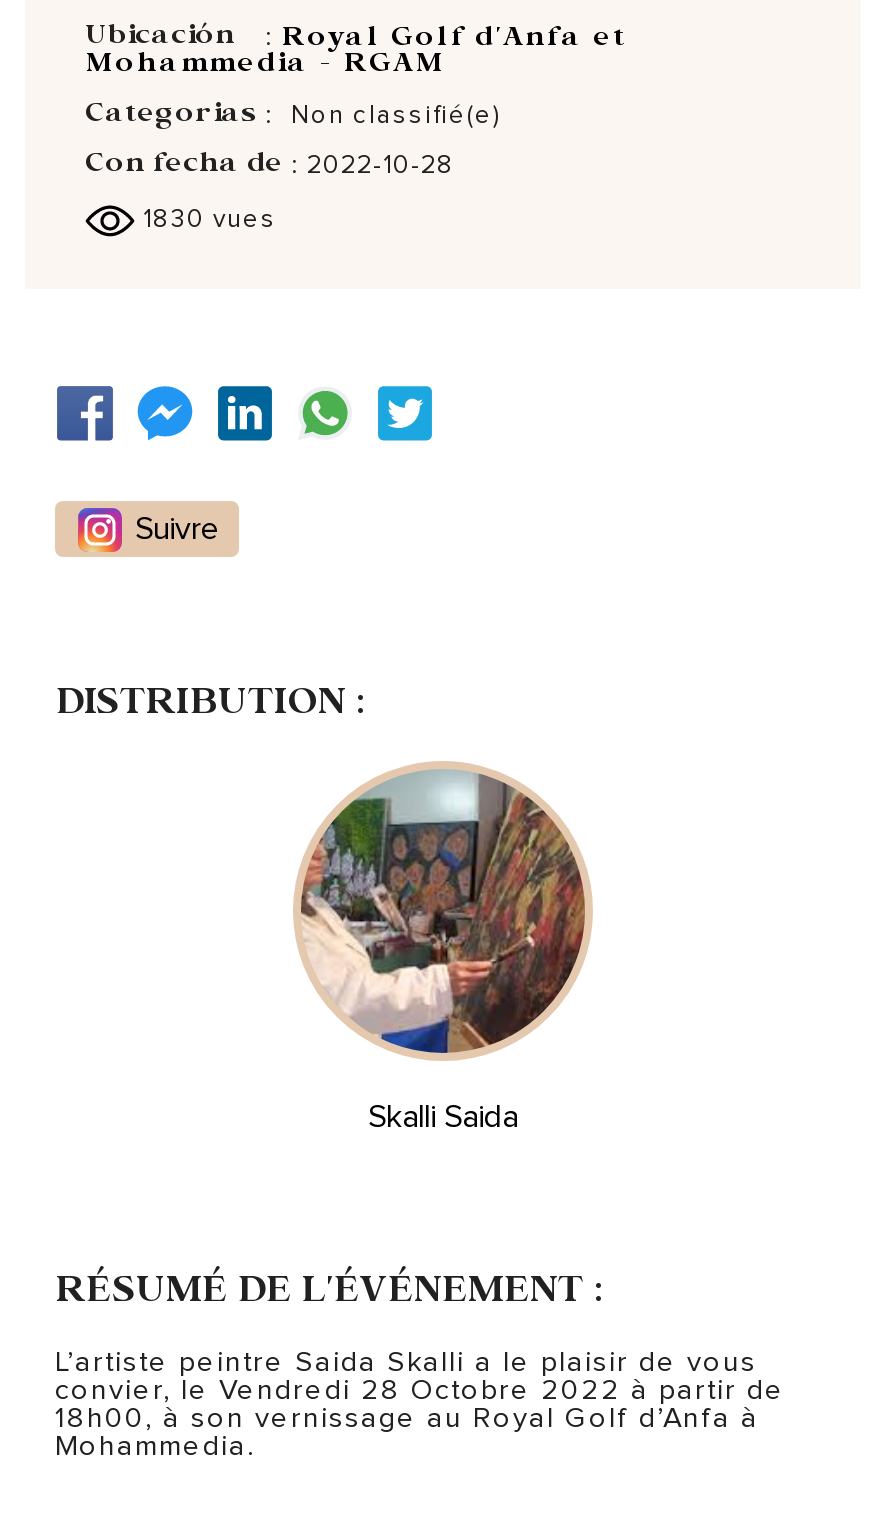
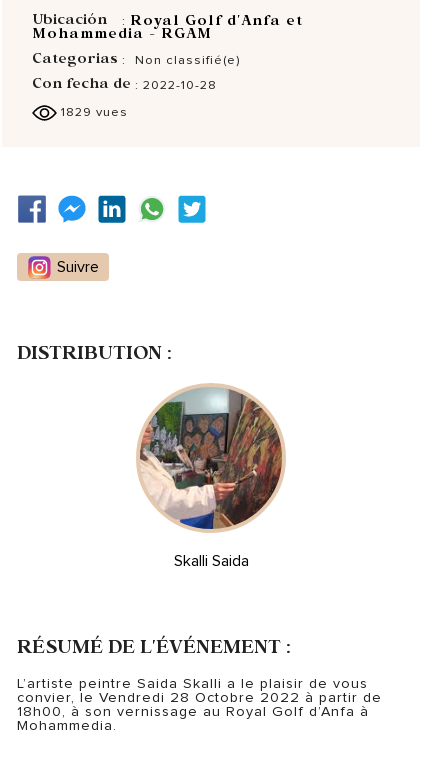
[135,206,277,232] 1830 vues -> [57,106,128,119] 1829 vues

